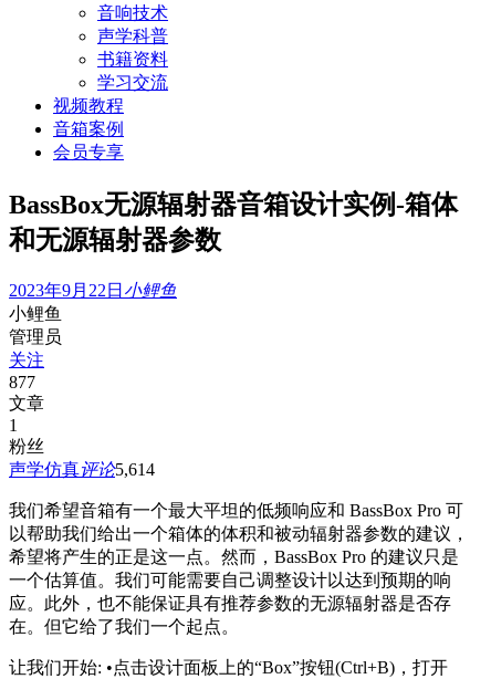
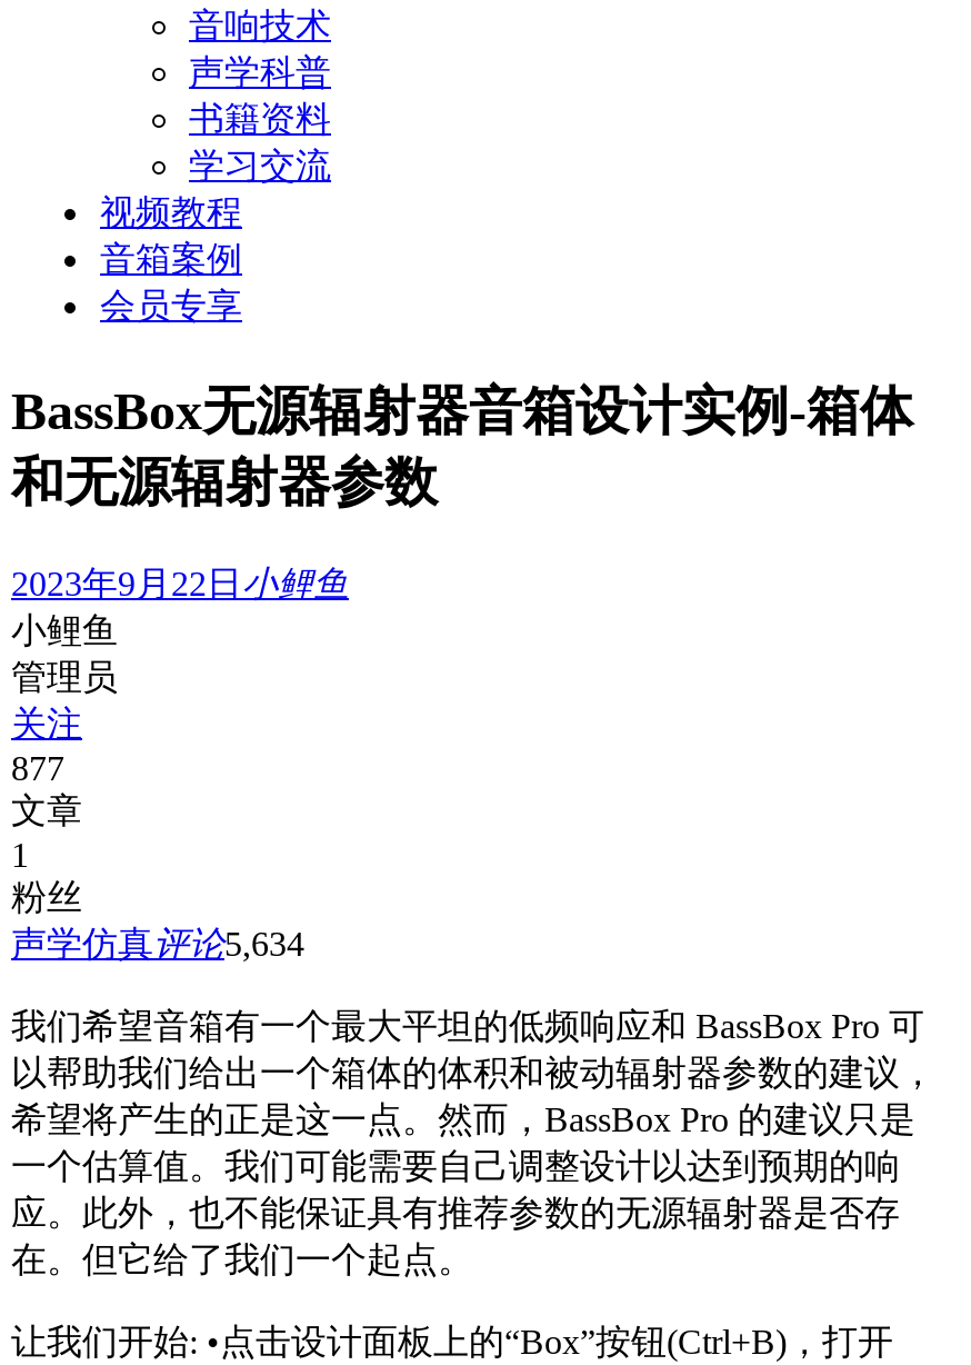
[9,460,155,479] 声学仿真评论5,614 -> [11,924,304,962] 声学仿真评论5,634

